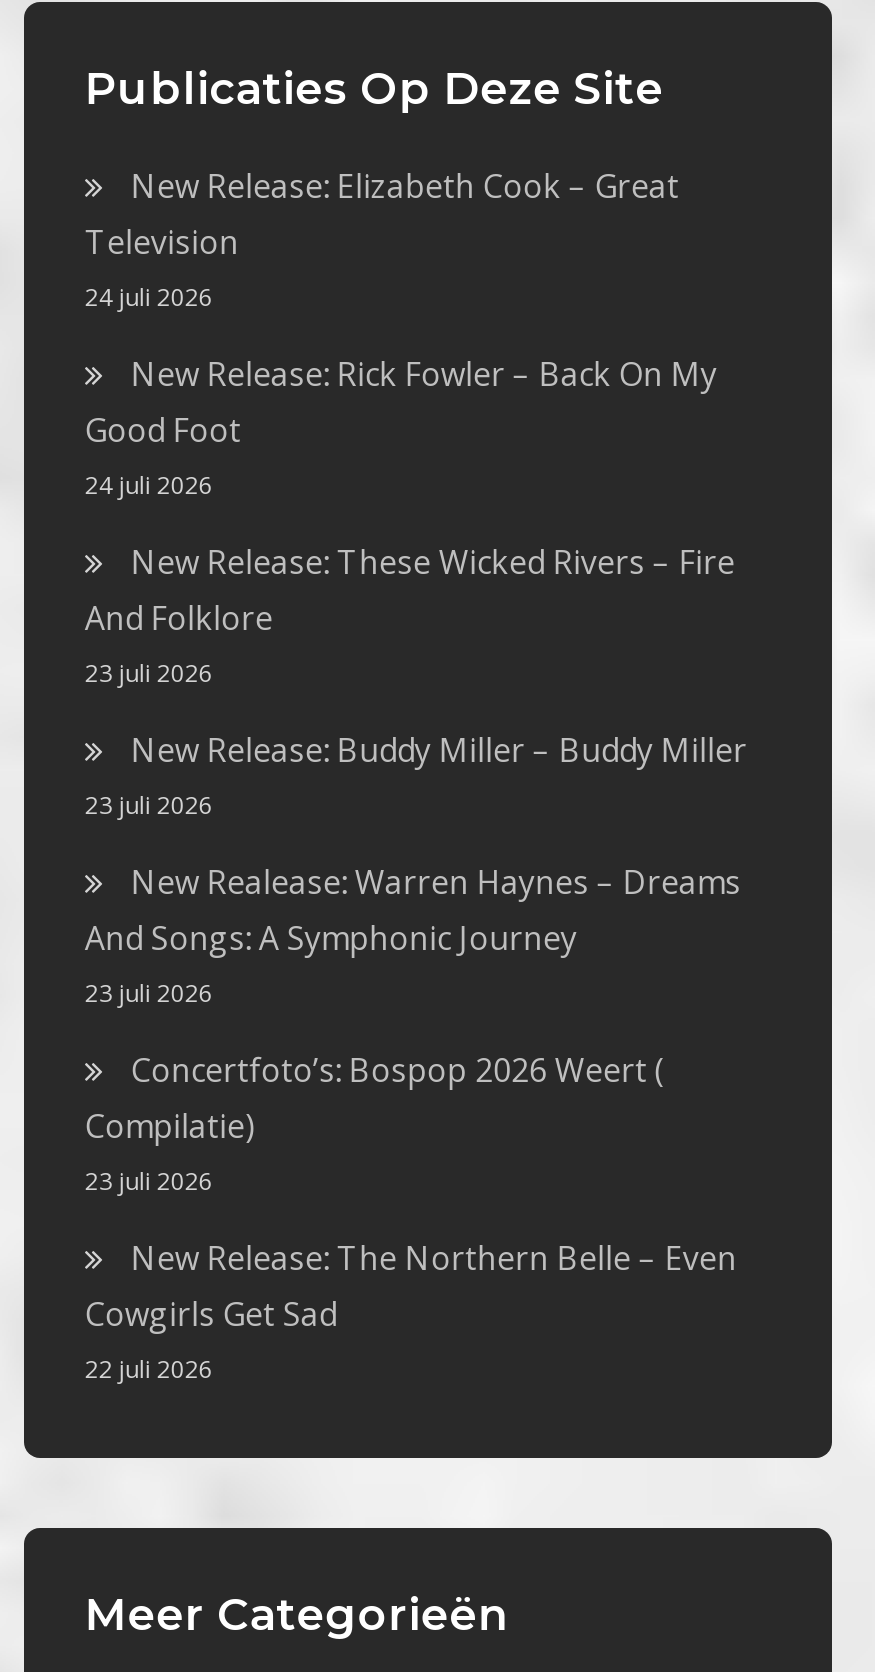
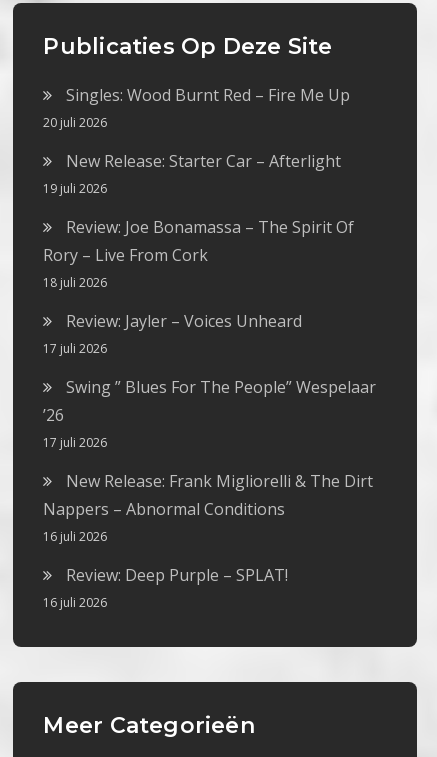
[85,164,679,314] New Release: Elizabeth Cook – Great | Television | 24 juli 2026 -> [43,84,350,131] Singles: Wood Burnt Red – Fire Me Up | 20 juli 2026
[85,352,717,502] New Release: Rick Fowler – Back On My | Good Foot | 24 juli 2026 -> [43,150,341,197] New Release: Starter Car – Afterlight | 19 juli 2026
[85,540,735,690] New Release: These Wicked Rivers – Fire | And Folklore | 23 juli 2026 -> [43,216,354,291] Review: Joe Bonamassa – The Spirit Of | Rory – Live From Cork | 18 juli 2026
[85,728,747,822] New Release: Buddy Miller – Buddy Miller | 23 juli 2026 -> [43,310,302,357] Review: Jayler – Voices Unheard | 17 juli 2026
[85,860,741,1010] New Realease: Warren Haynes – Dreams | And Songs: A Symphonic Journey | 23 juli 2026 -> [43,376,376,451] Swing ” Blues For The People” Wespelaar | ’26 | 17 juli 2026
[85,1048,665,1198] Concertfoto’s: Bospop 2026 Weert ( | Compilatie) | 23 juli 2026 -> [43,470,373,545] New Release: Frank Migliorelli & The Dirt | Nappers – Abnormal Conditions | 16 juli 2026
[85,1236,737,1386] New Release: The Northern Belle – Even | Cowgirls Get Sad | 22 juli 2026 -> [43,564,288,611] Review: Deep Purple – SPLAT! | 16 juli 2026

